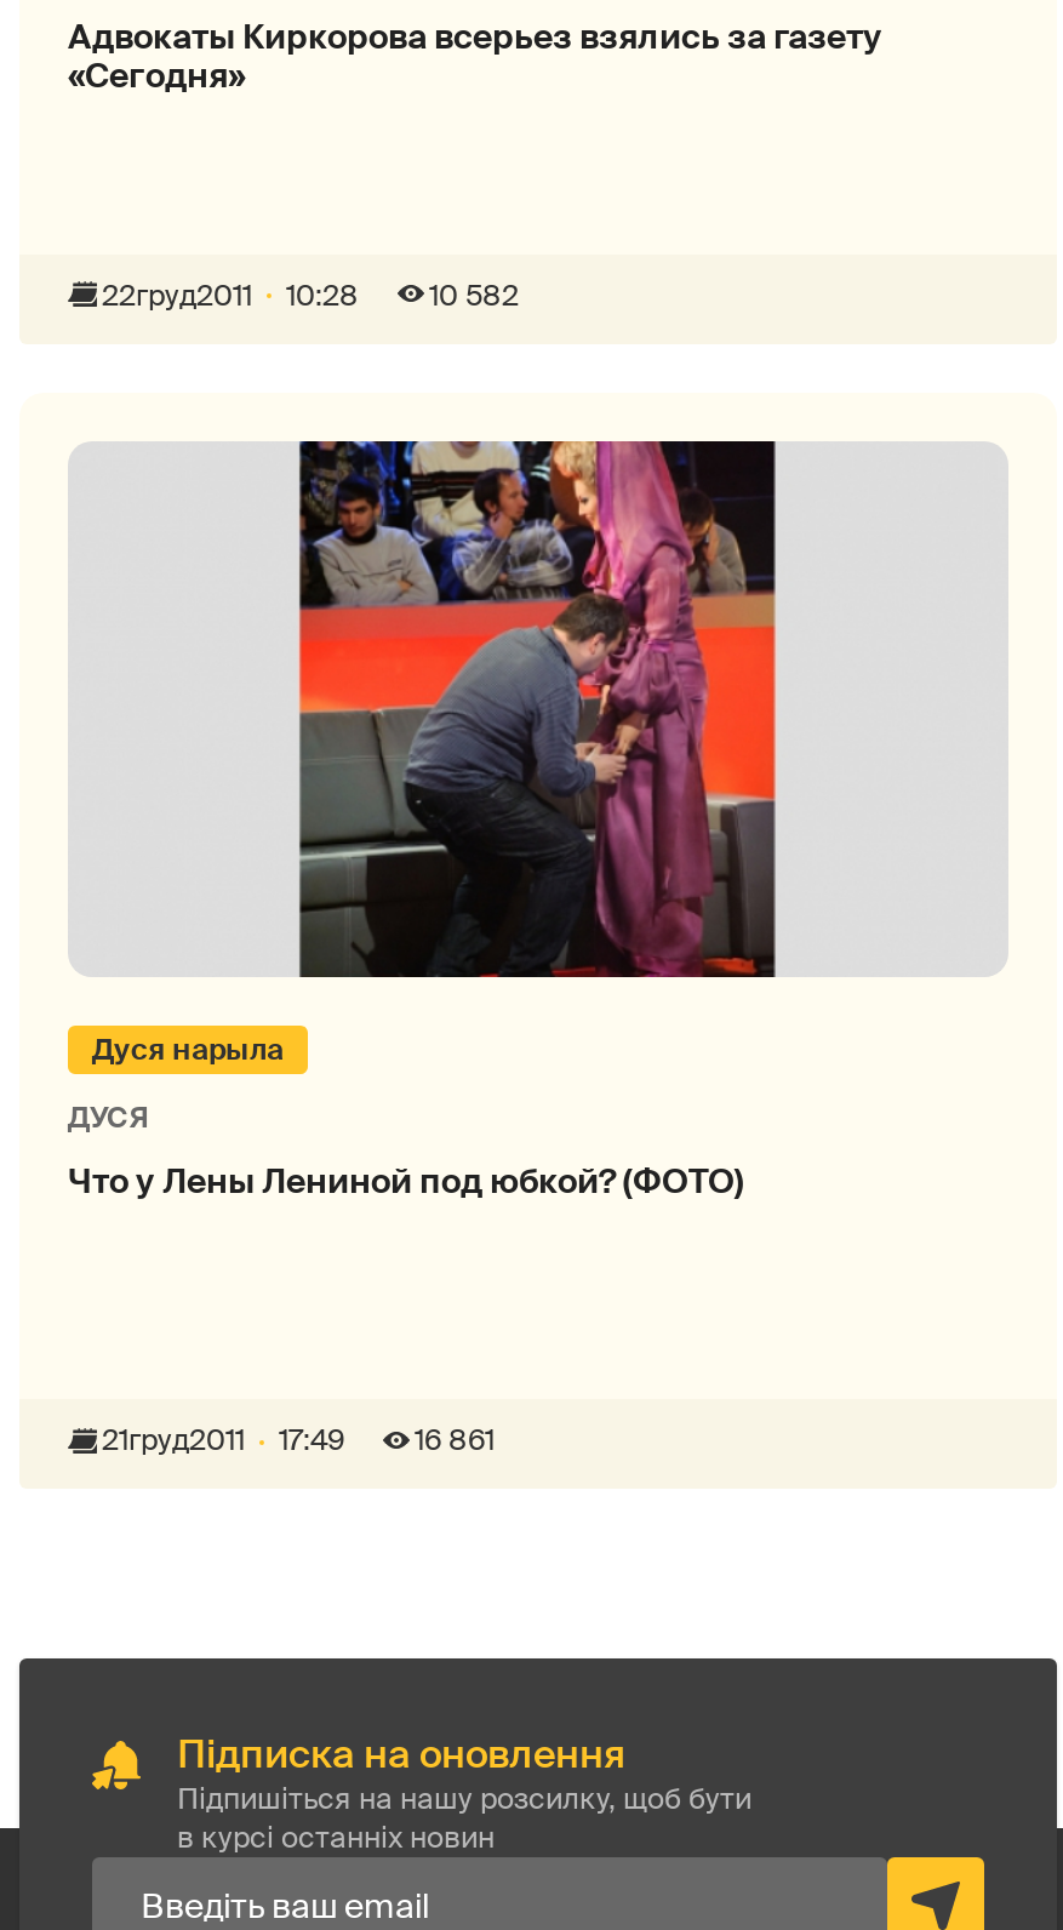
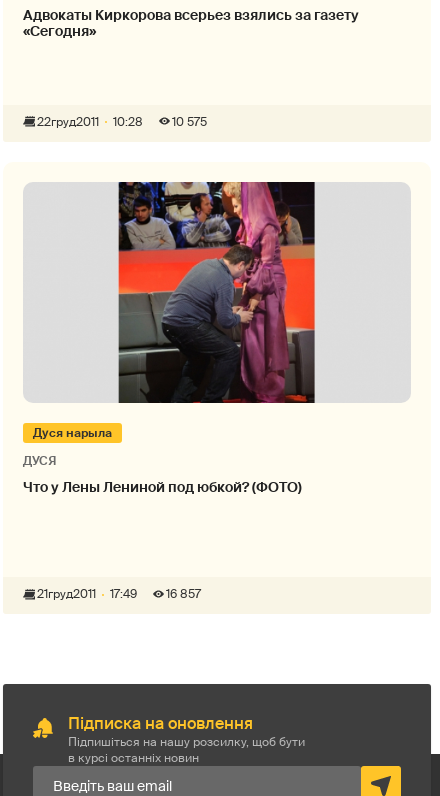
[429,276,519,315] 10 582 -> [172,114,207,130] 10 575
[415,1422,495,1460] 16 861 -> [166,586,201,602] 16 857

